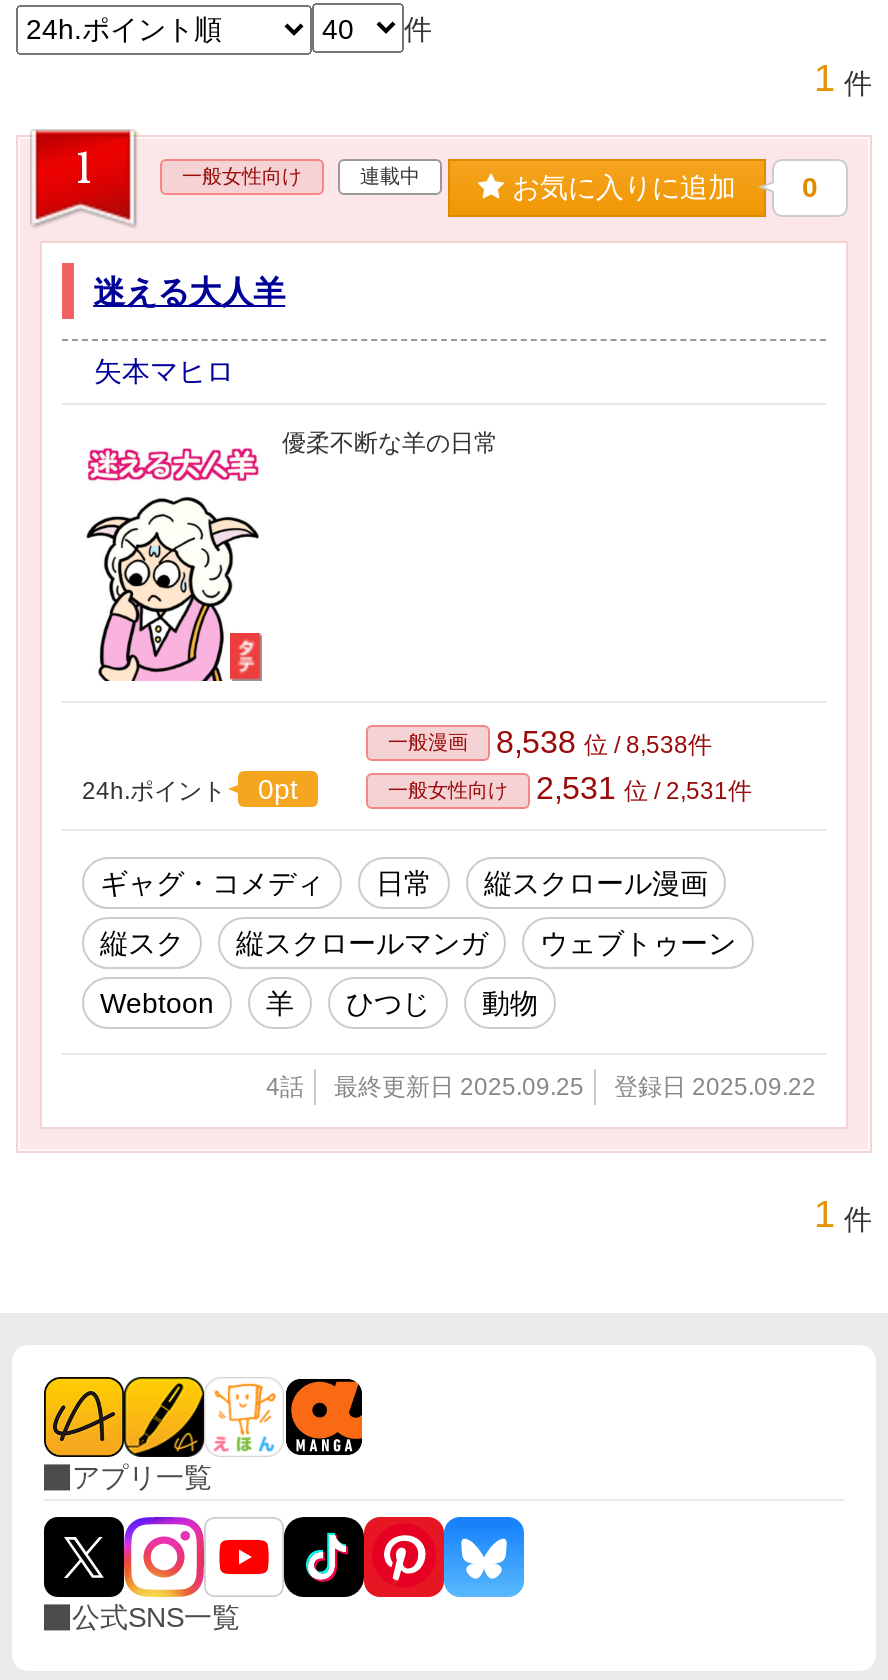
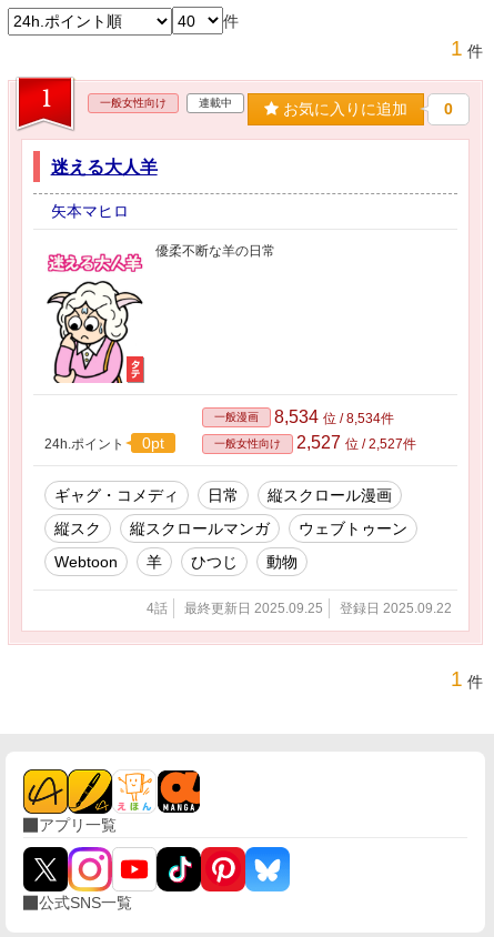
[388,725,712,759] 一般漫画 8,538位 / 8,538件 -> [214,407,394,426] 一般漫画 8,534位 / 8,534件
[388,771,752,805] 一般女性向け 2,531位 / 2,531件 -> [214,433,416,452] 一般女性向け 2,527位 / 2,527件

